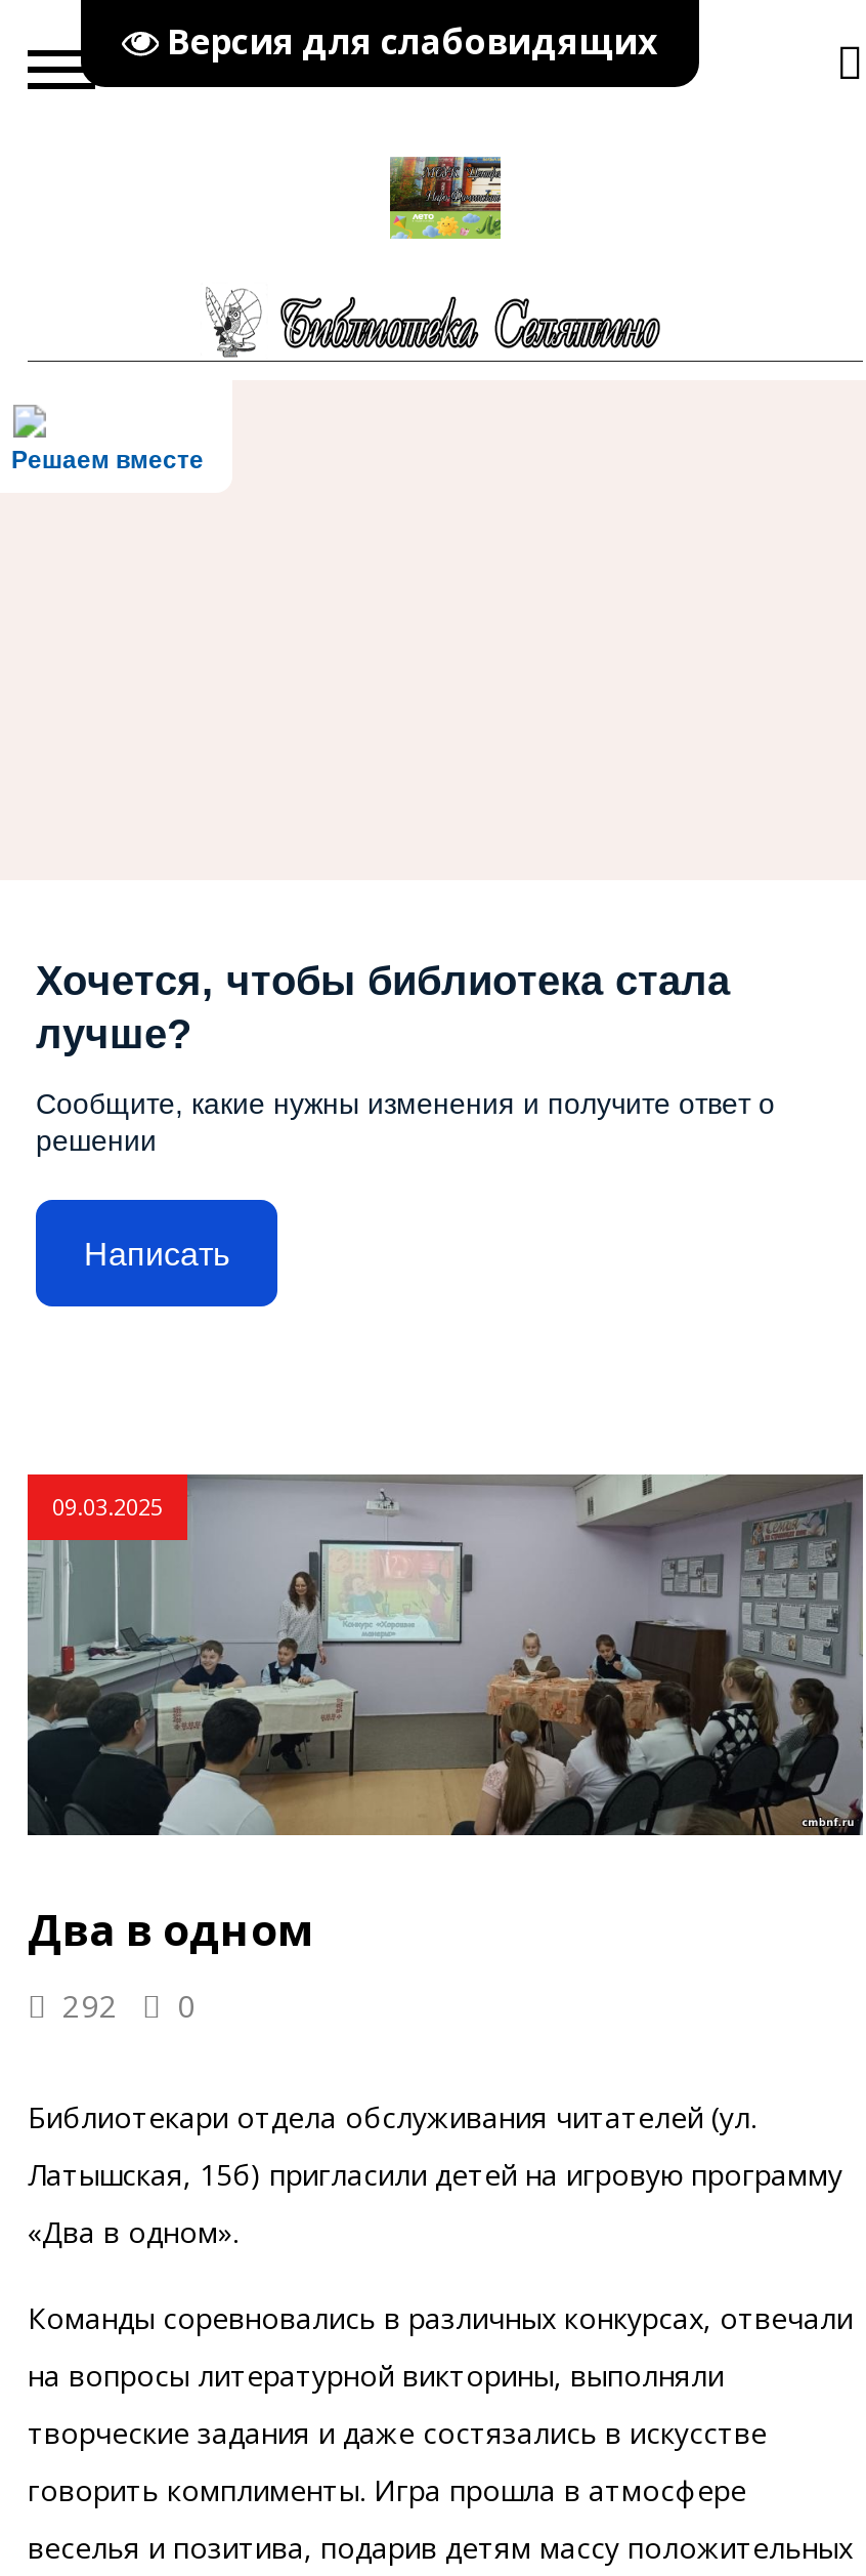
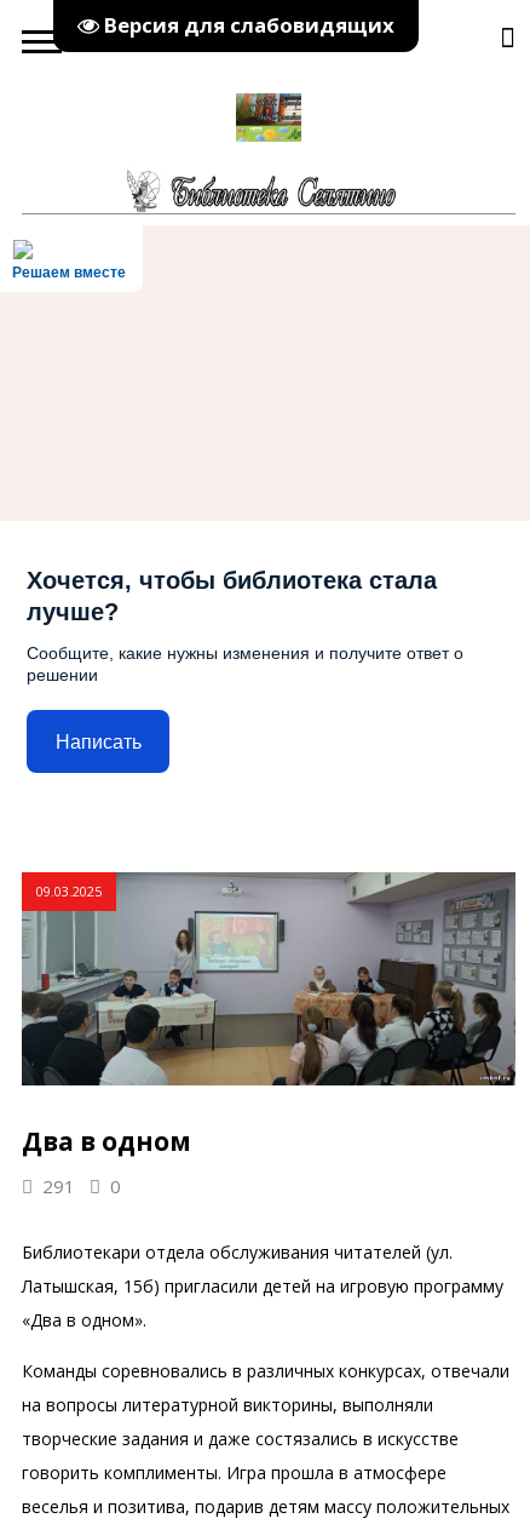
[62,1985,196,2026] 292 0 -> [42,1174,121,1198] 291 0

